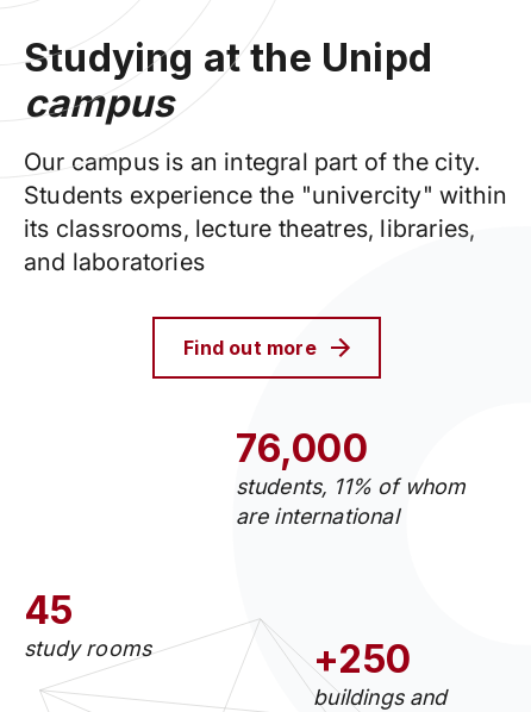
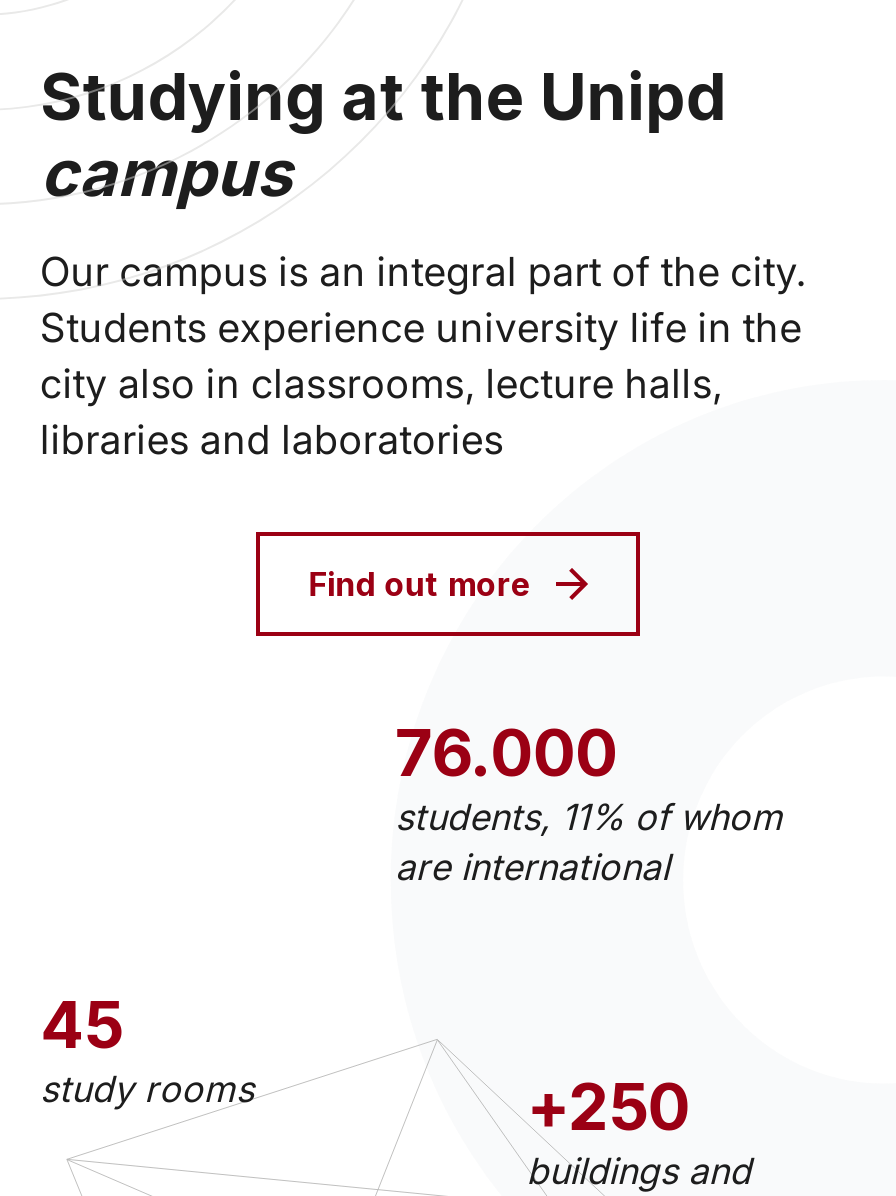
[24,181,507,276] Students experience the "univercity" within | its classrooms, lecture theatres, libraries, | and laboratories -> [40,304,802,464] Students experience university life in the | city also in classrooms, lecture halls, | libraries and laboratories
[235,425,368,472] 76,000 -> [395,714,618,792] 76.000

